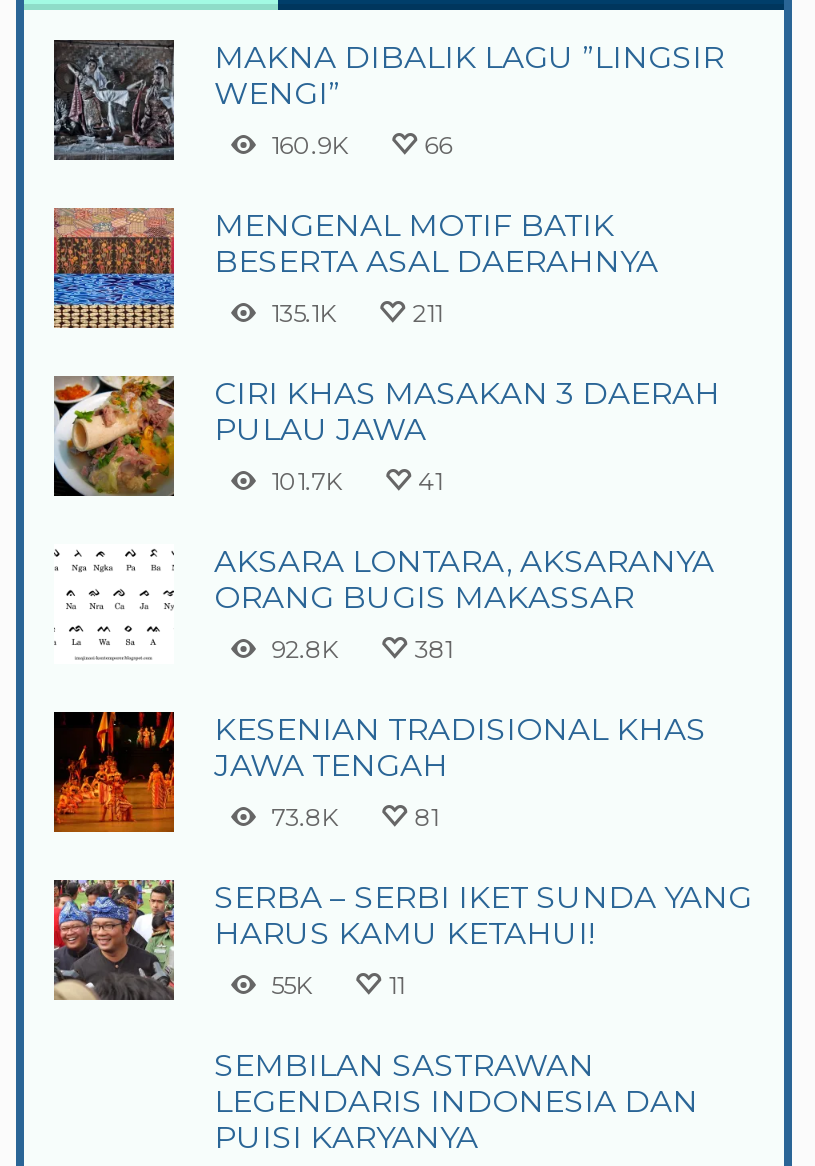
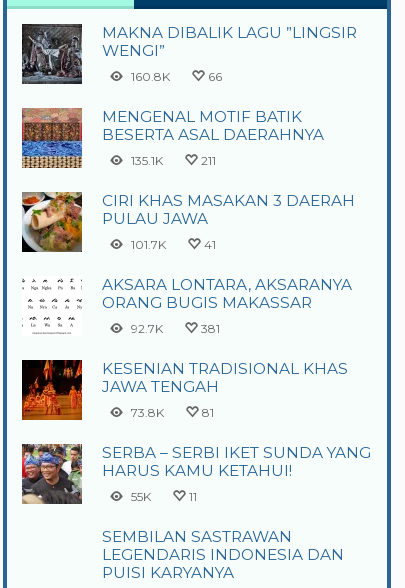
[271,130,347,160] 160.9K -> [131,69,170,84] 160.8K
[271,634,337,664] 92.8K -> [131,321,163,336] 92.7K

